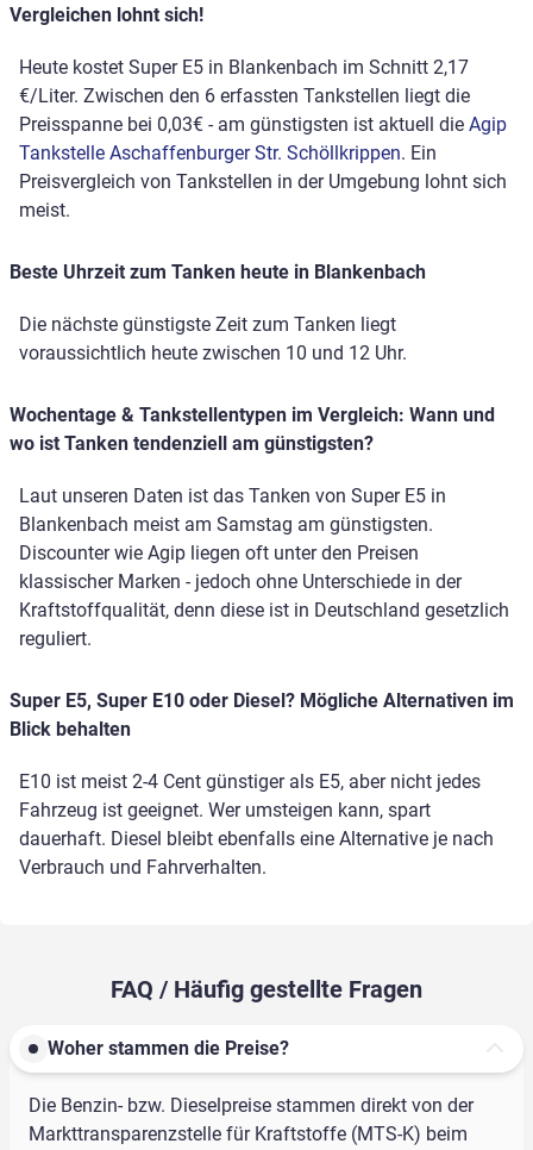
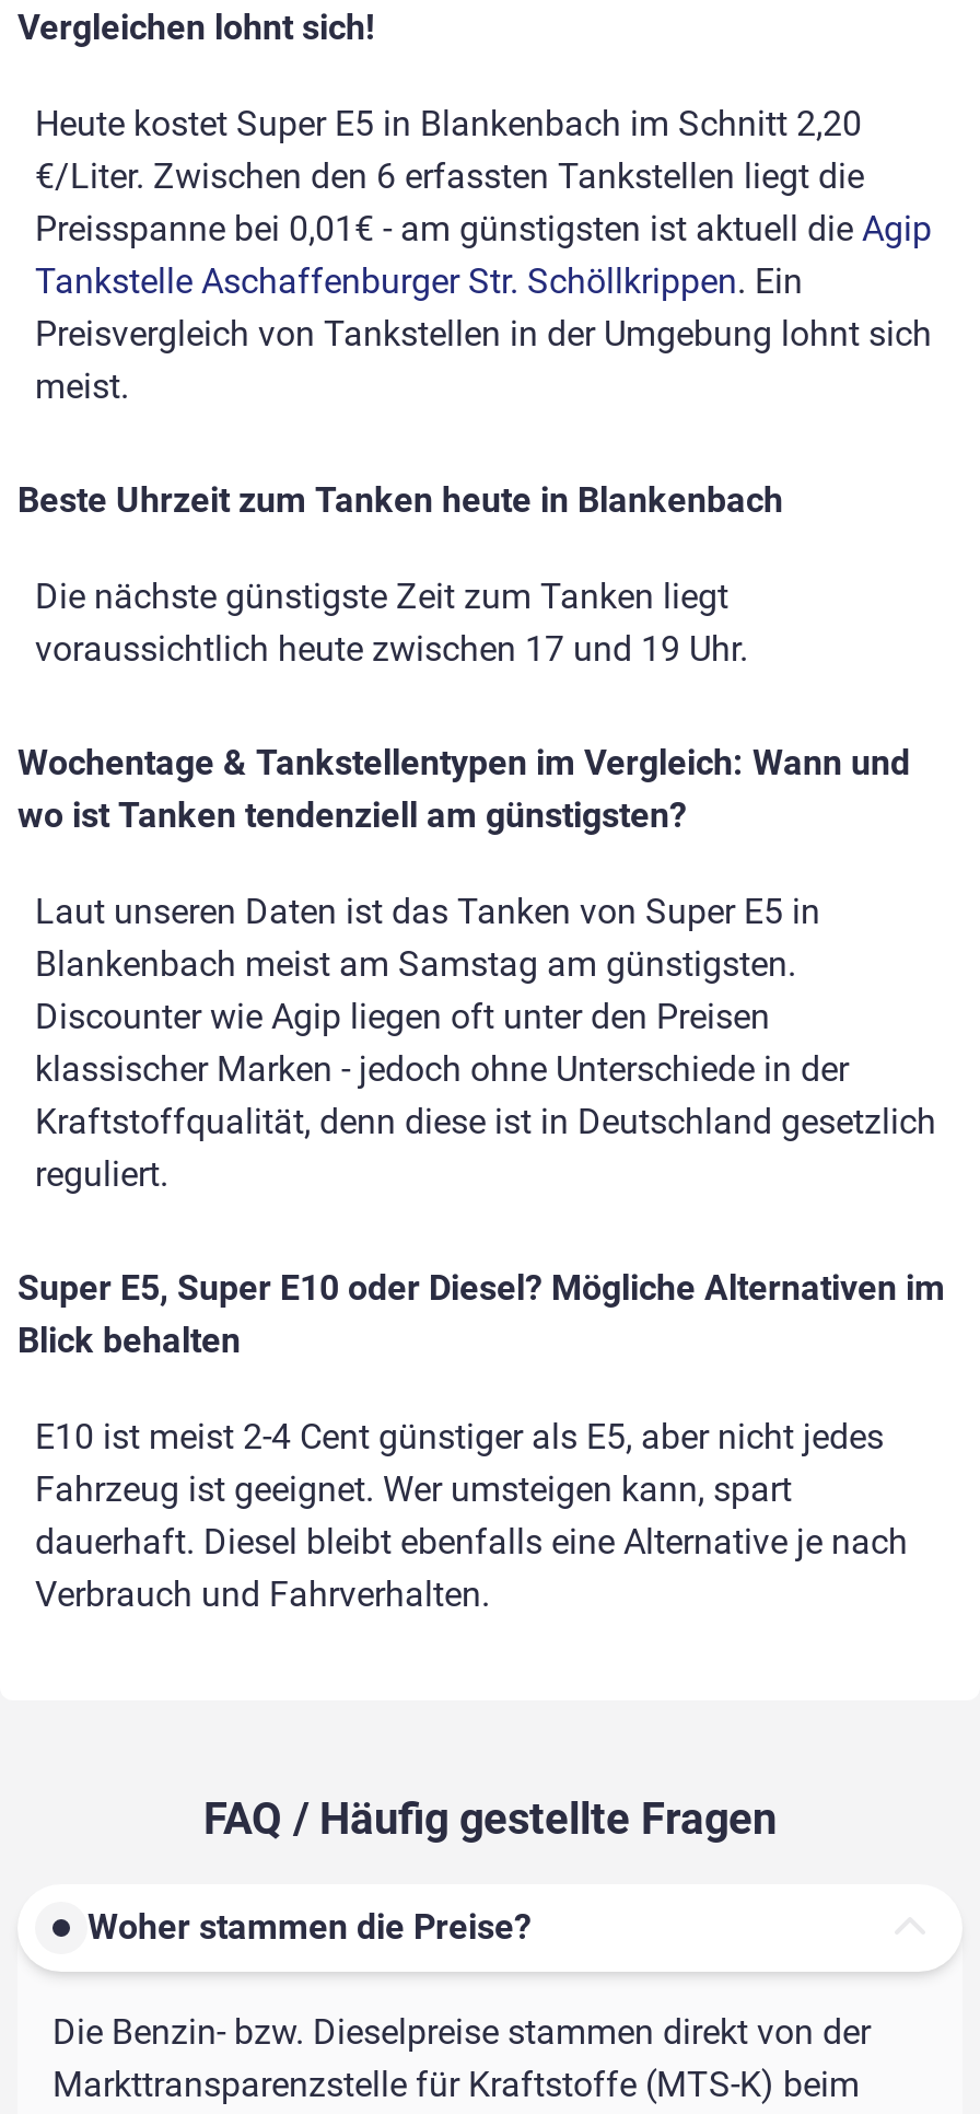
[19,56,469,79] Heute kostet Super E5 in Blankenbach im Schnitt 2,17 -> [35,103,862,145] Heute kostet Super E5 in Blankenbach im Schnitt 2,20
[19,113,507,136] Preisspanne bei 0,03€ - am günstigsten ist aktuell die Agip -> [35,208,932,250] Preisspanne bei 0,01€ - am günstigsten ist aktuell die Agip
[19,342,407,365] voraussichtlich heute zwischen 10 und 12 Uhr. -> [35,629,748,670] voraussichtlich heute zwischen 17 und 19 Uhr.

